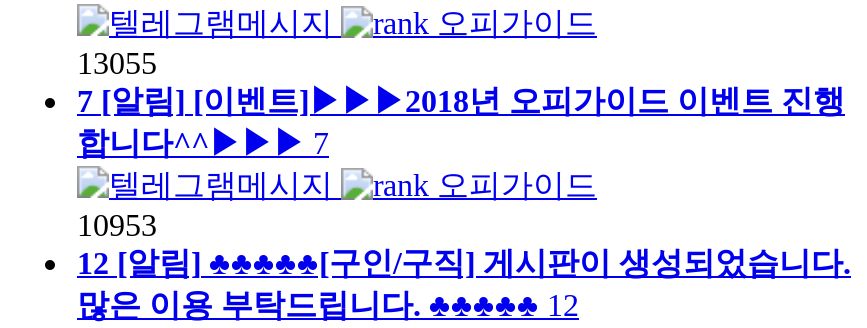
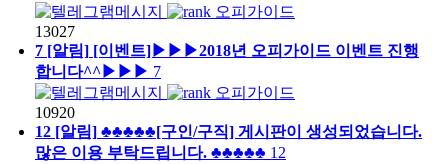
[77,46,157,80] 13055 -> [35,23,75,40] 13027
[77,208,157,242] 10953 -> [35,104,75,121] 10920

